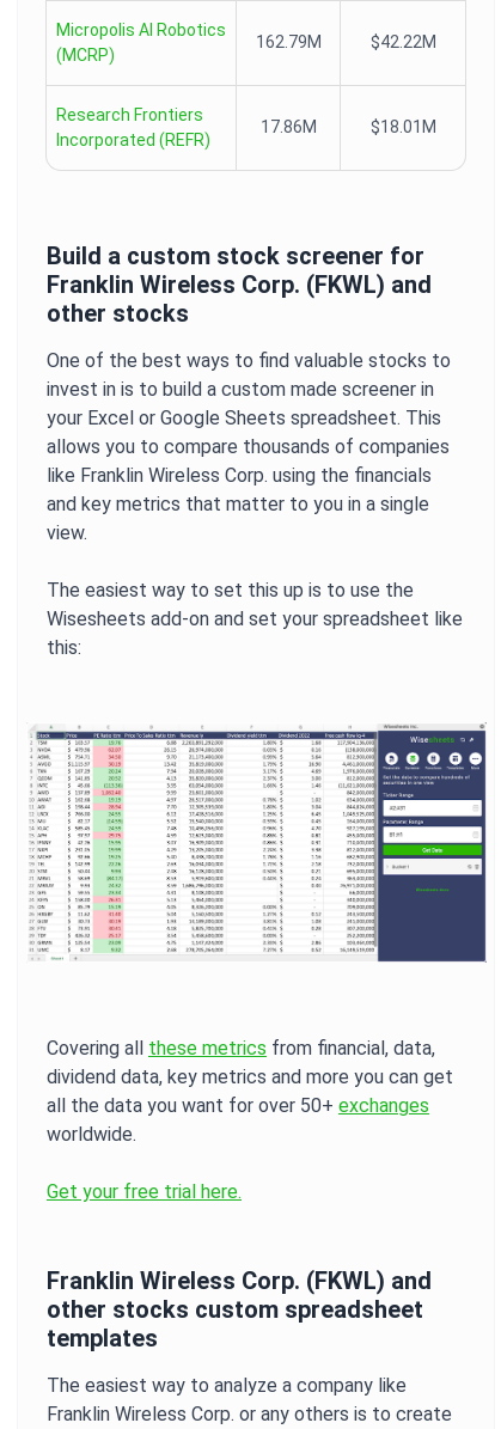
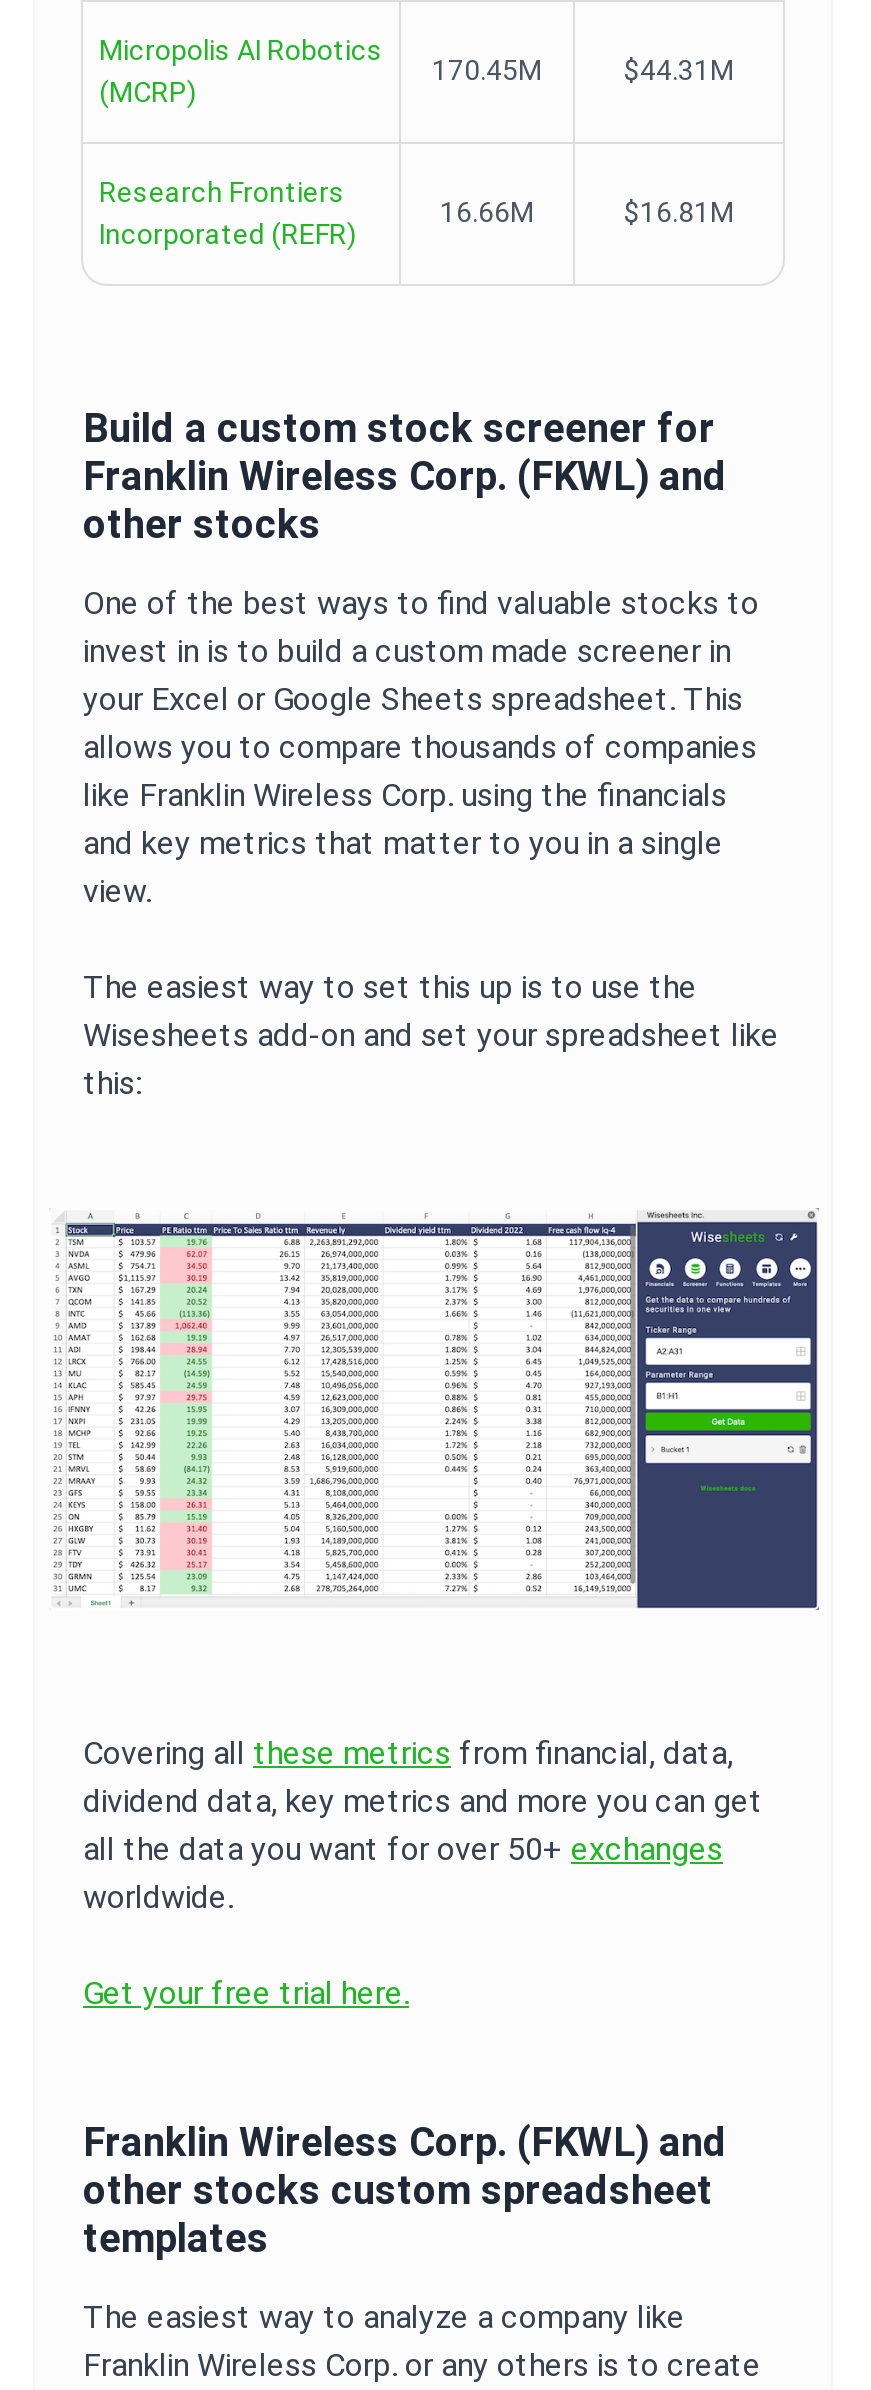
[255,32,436,51] 162.79M | $42.22M -> [432,54,734,86] 170.45M | $44.31M
[260,117,436,136] 17.86M | $18.01M -> [440,196,734,228] 16.66M | $16.81M

